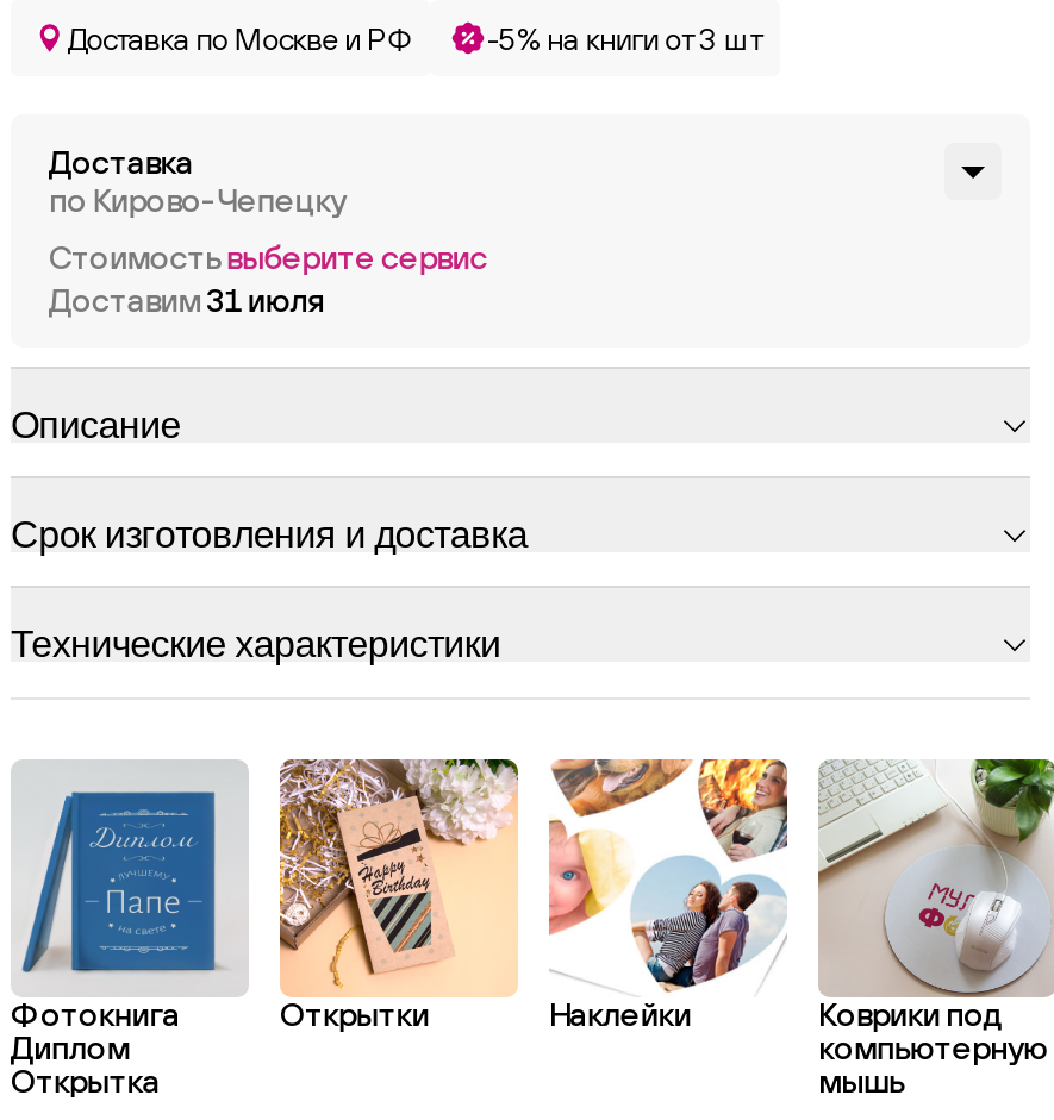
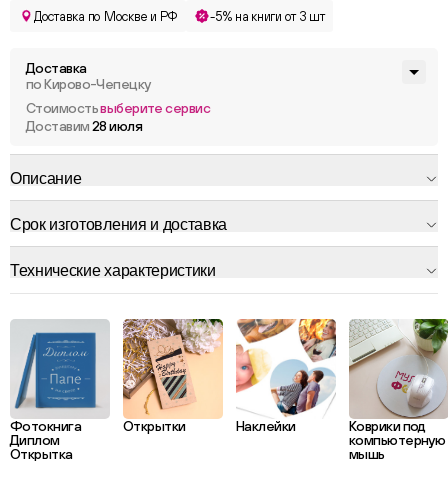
[49,281,325,319] Доставим 31 июля -> [26,118,142,134] Доставим 28 июля

